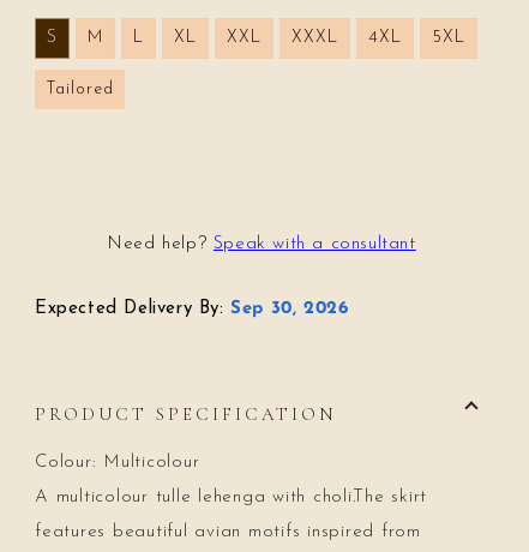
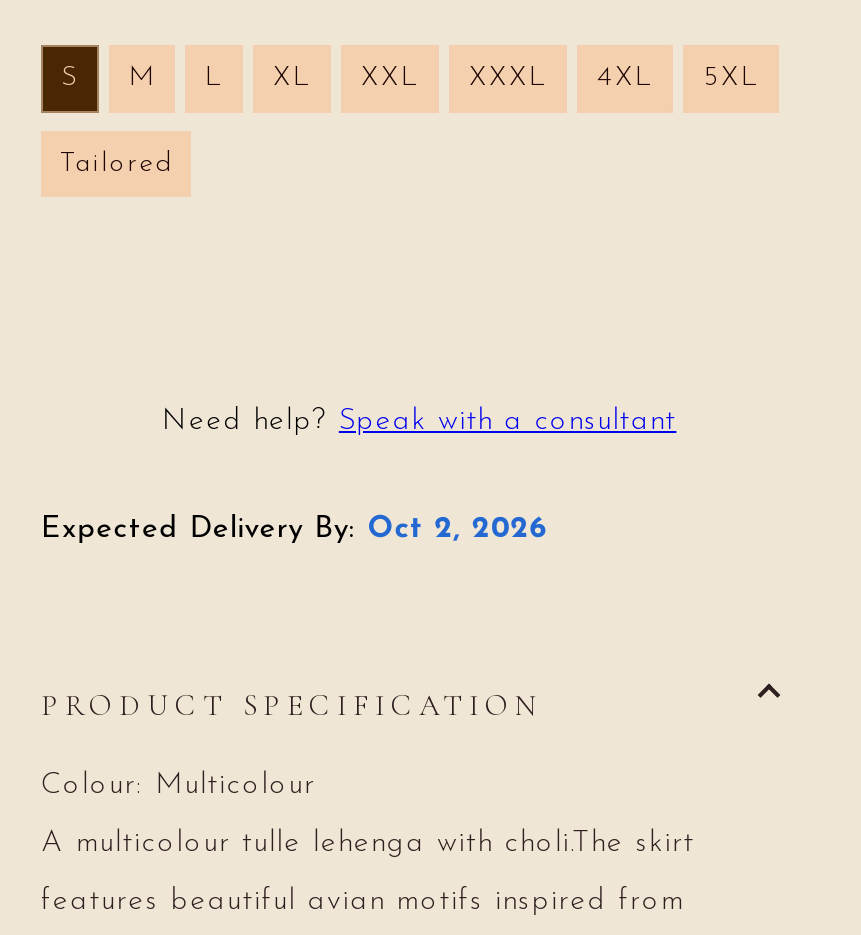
[35,300,348,318] Expected Delivery By: Sep 30, 2026 -> [41,515,547,545] Expected Delivery By: Oct 2, 2026

